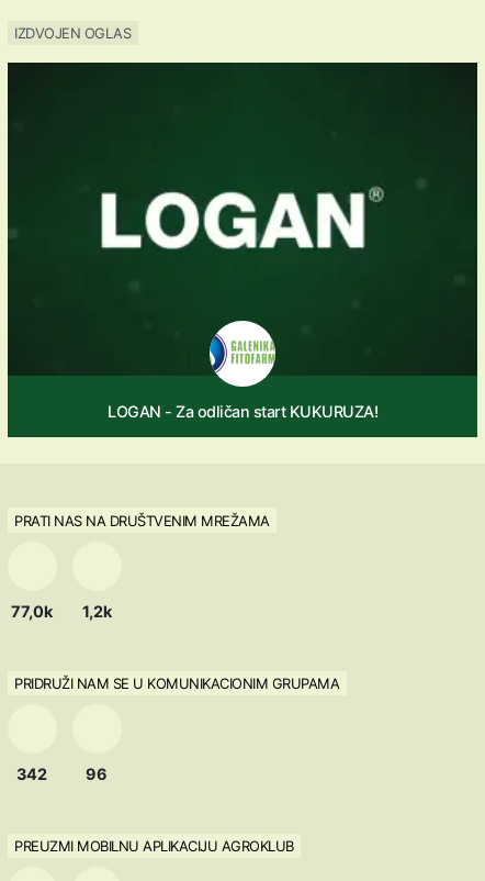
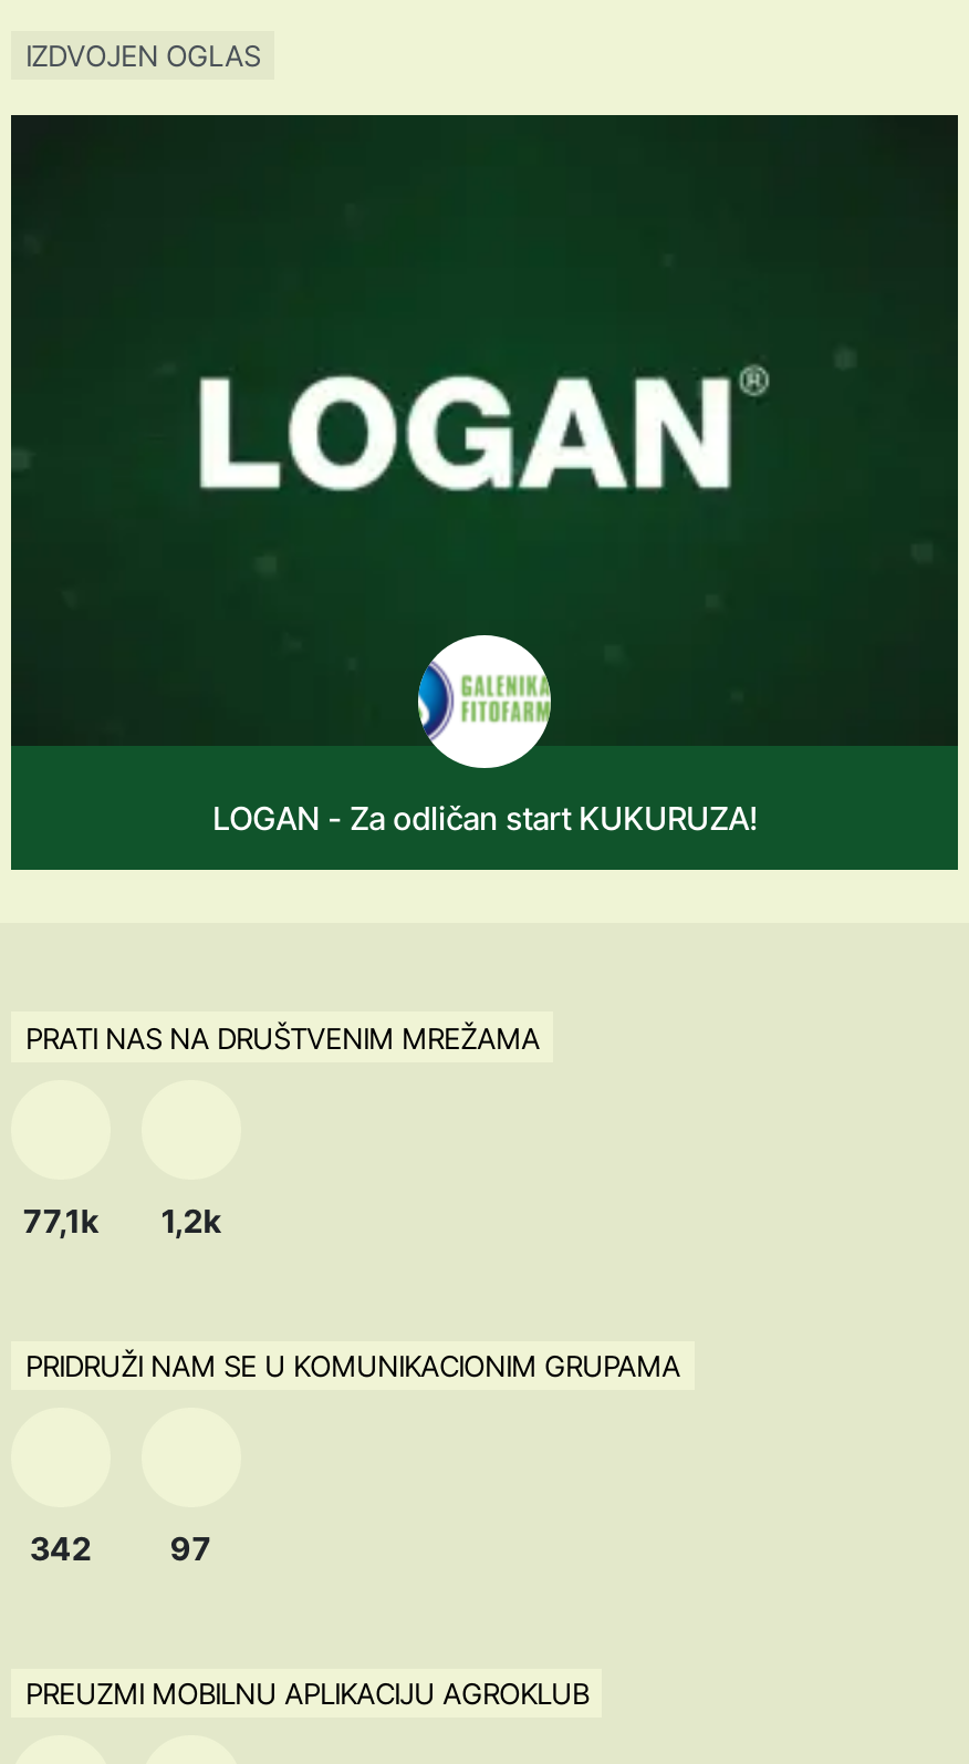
[11,601,112,620] 77,0k 1,2k -> [23,1201,221,1238] 77,1k 1,2k
[86,764,108,783] 96 -> [170,1529,212,1566] 97

